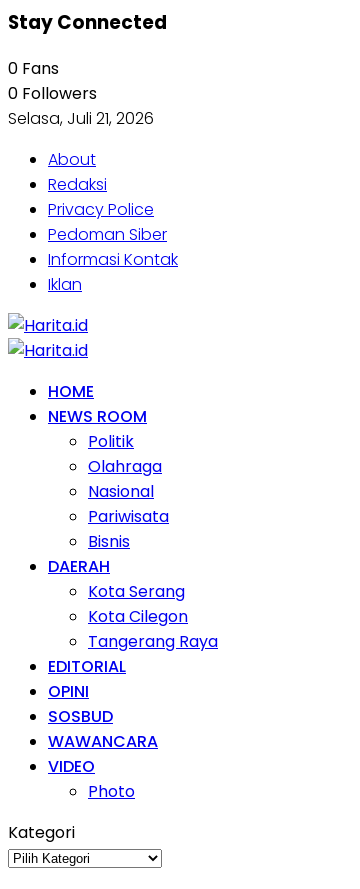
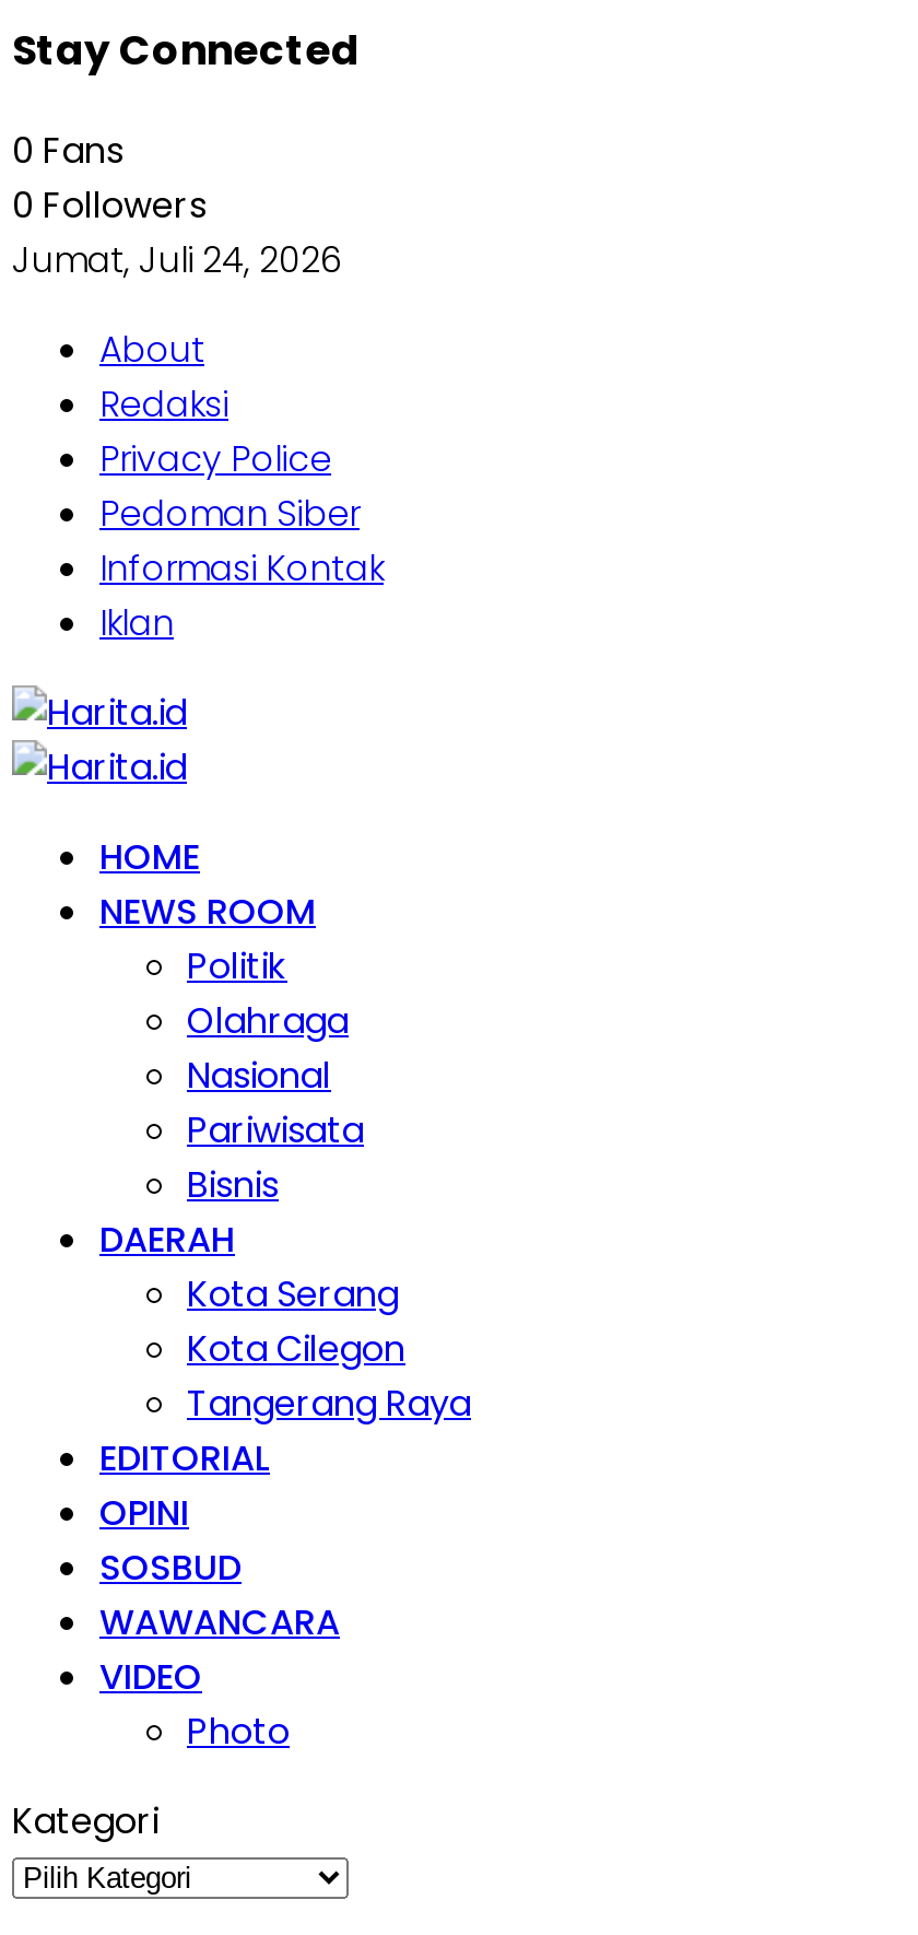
[8,107,154,130] Selasa, Juli 21, 2026 -> [12,235,342,285] Jumat, Juli 24, 2026

